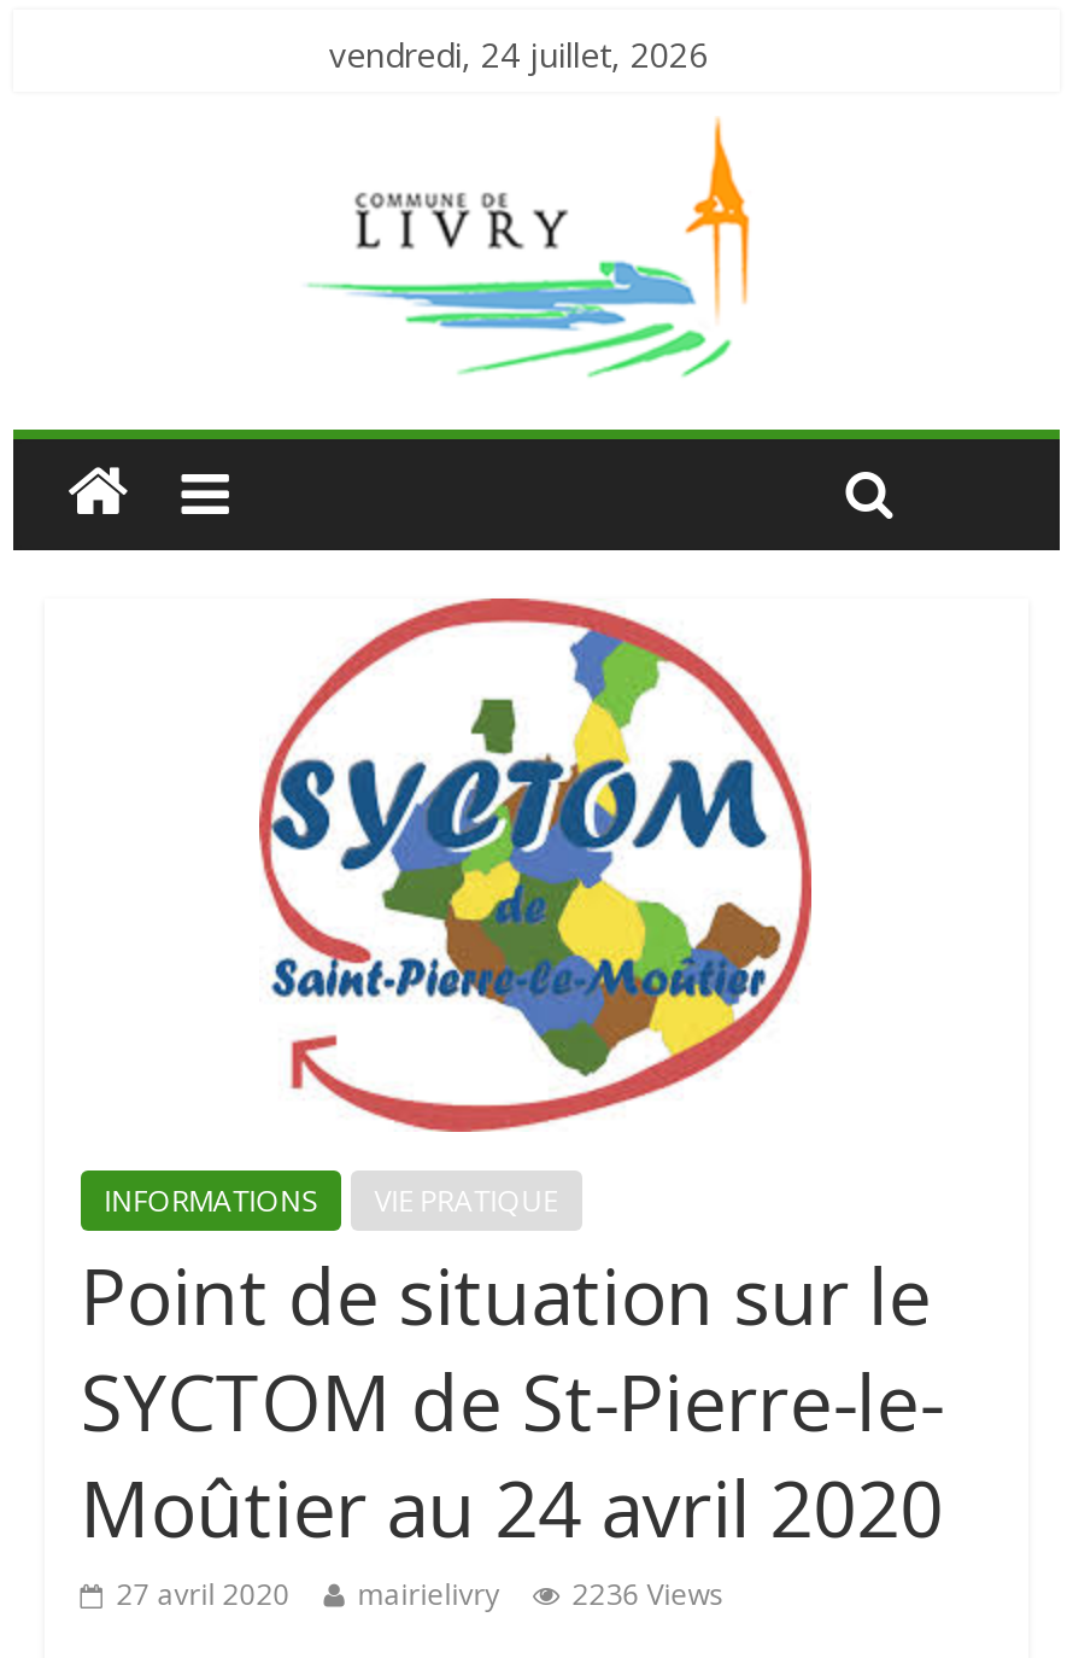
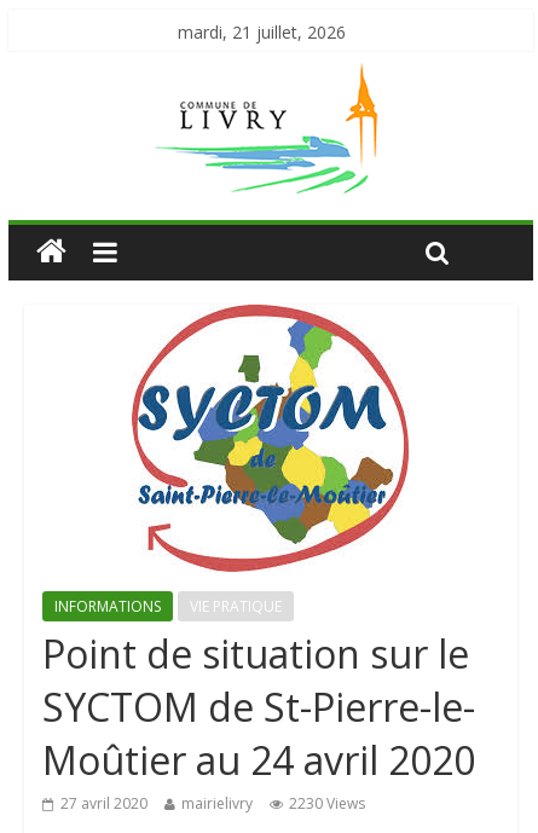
[329,31,708,77] vendredi, 24 juillet, 2026 -> [178,21,346,44] mardi, 21 juillet, 2026
[116,1574,724,1615] 27 avril 2020 mairielivry 2236 Views -> [60,793,365,814] 27 avril 2020 mairielivry 2230 Views

